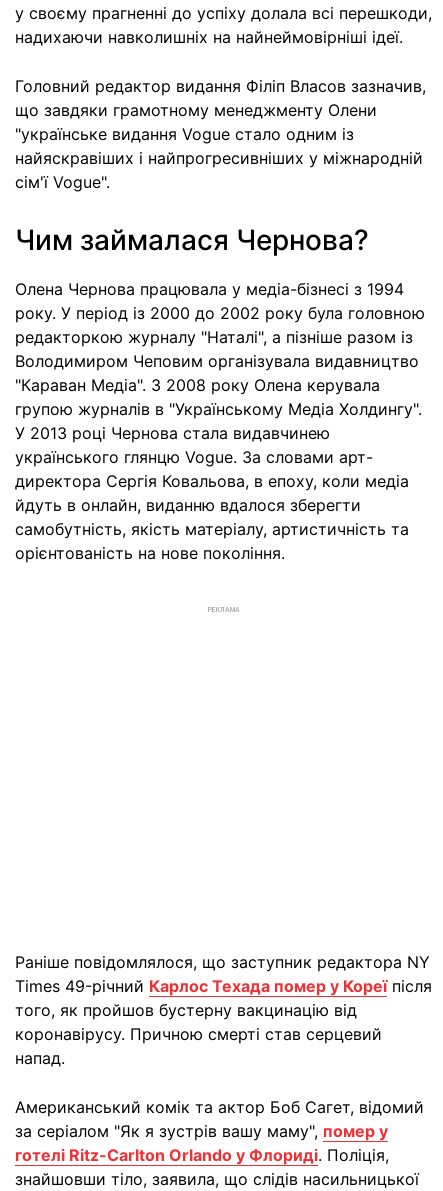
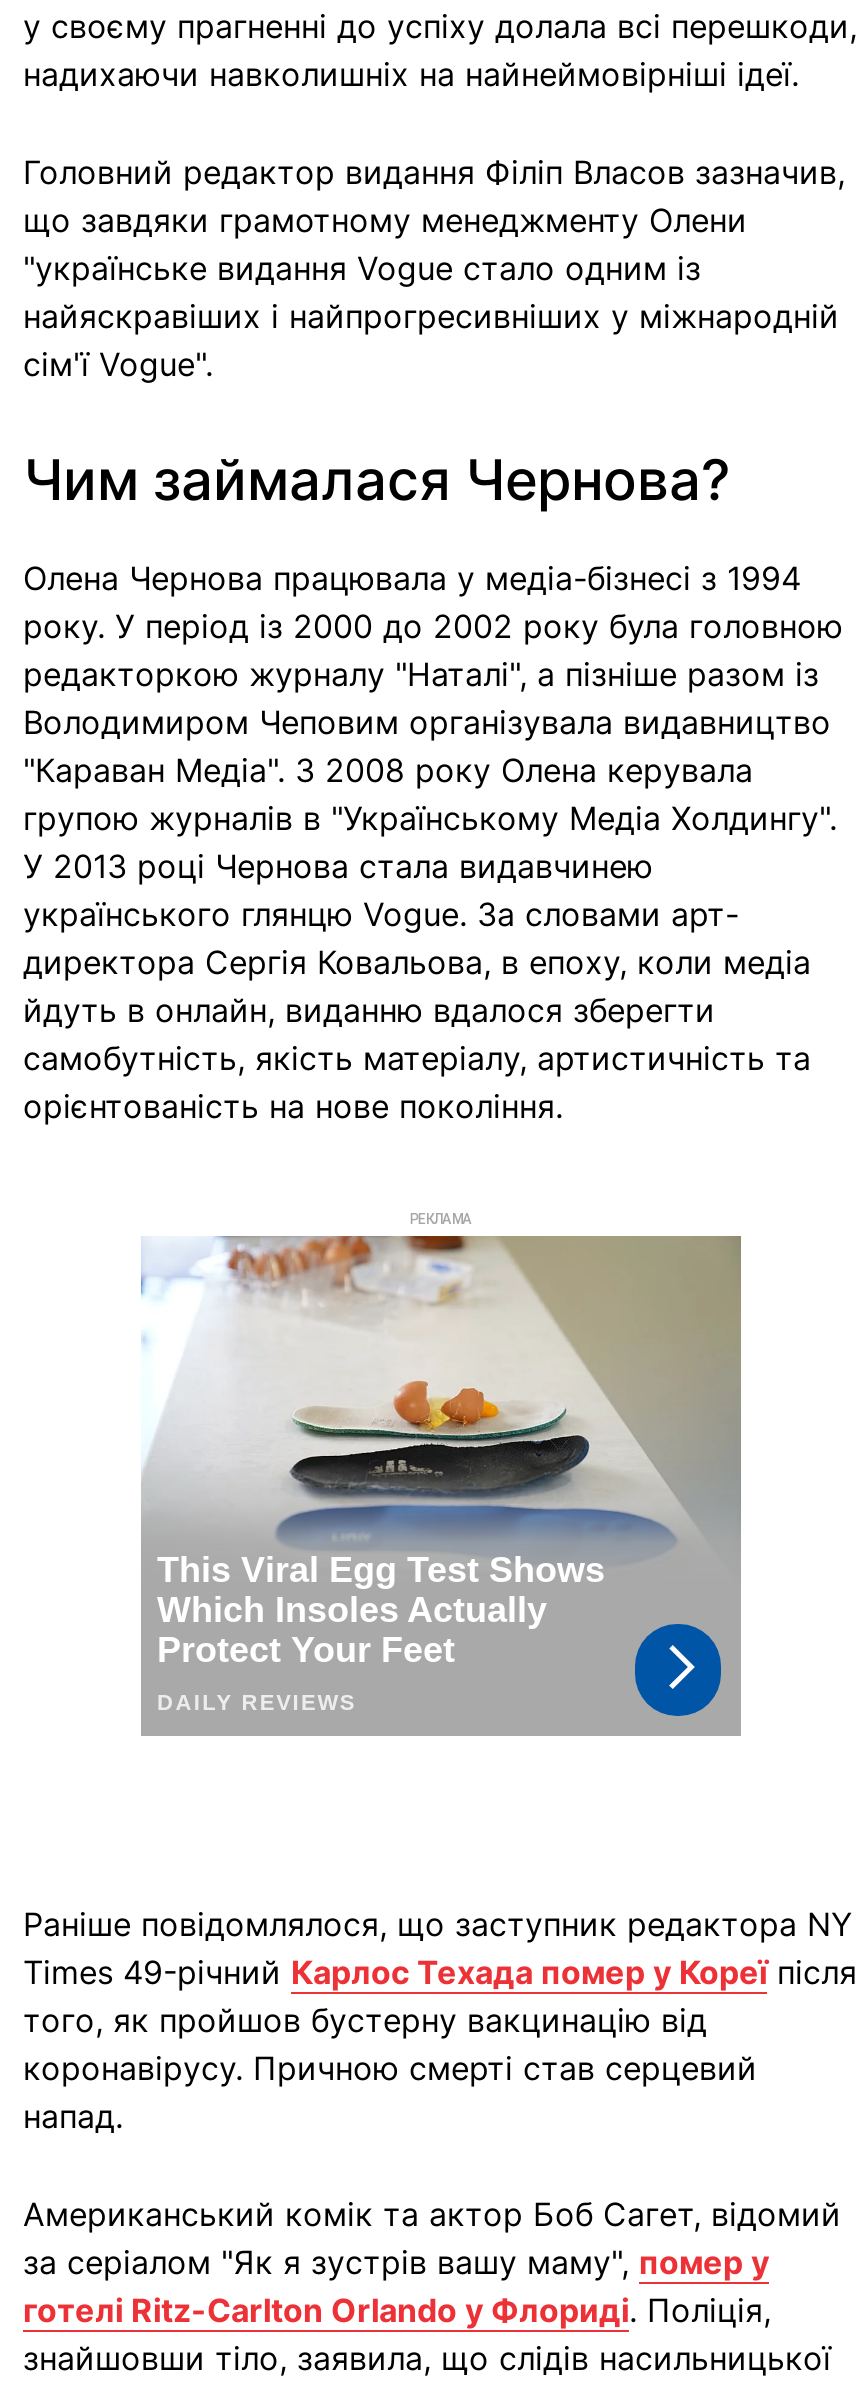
none -> [139,1234,743,1738] [image]

